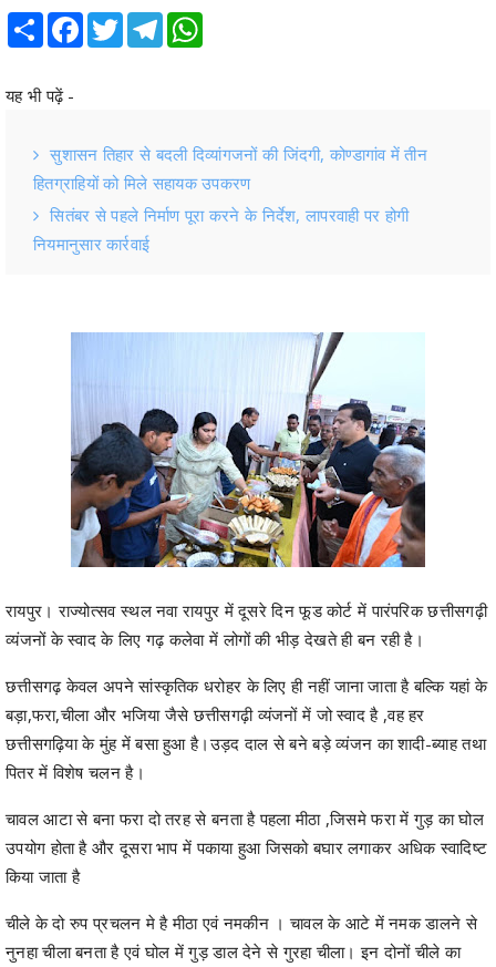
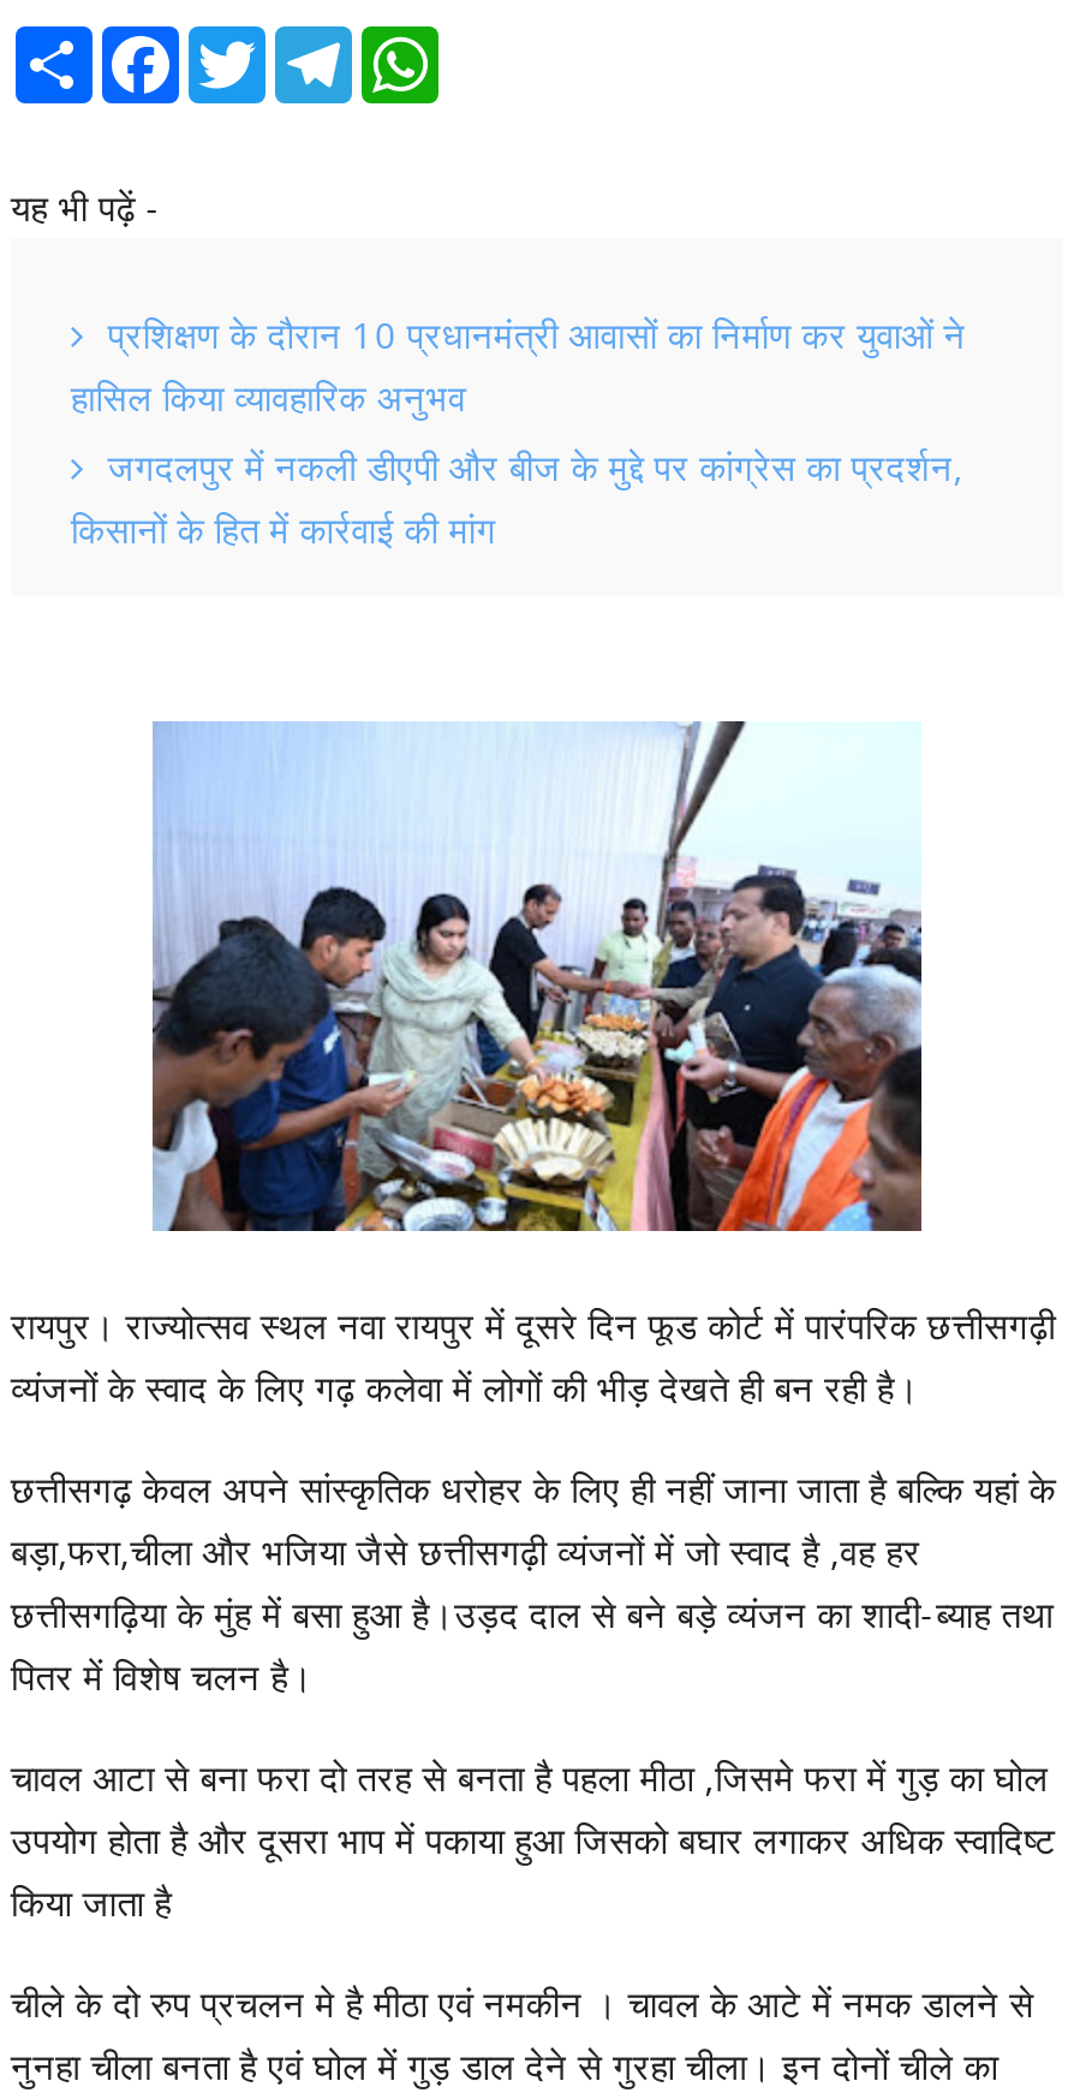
[33,143,427,255] सुशासन तिहार से बदली दिव्यांगजनों की जिंदगी, कोण्डागांव में तीन | हितग्राहियों को मिले सहायक उपकरण | सितंबर से पहले निर्माण पूरा करने के निर्देश, लापरवाही पर होगी | नियमानुसार कार्रवाई -> [71,310,966,553] प्रशिक्षण के दौरान 10 प्रधानमंत्री आवासों का निर्माण कर युवाओं ने | हासिल किया व्यावहारिक अनुभव | जगदलपुर में नकली डीएपी और बीज के मुद्दे पर कांग्रेस का प्रदर्शन, | किसानों के हित में कार्रवाई की मांग

